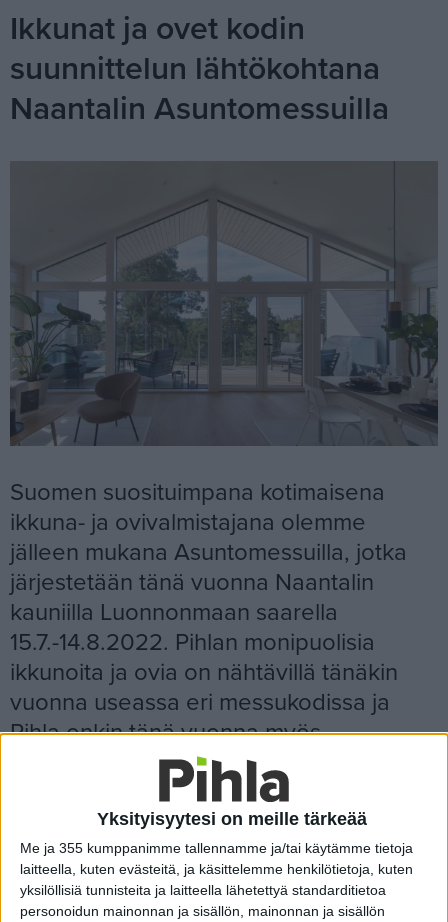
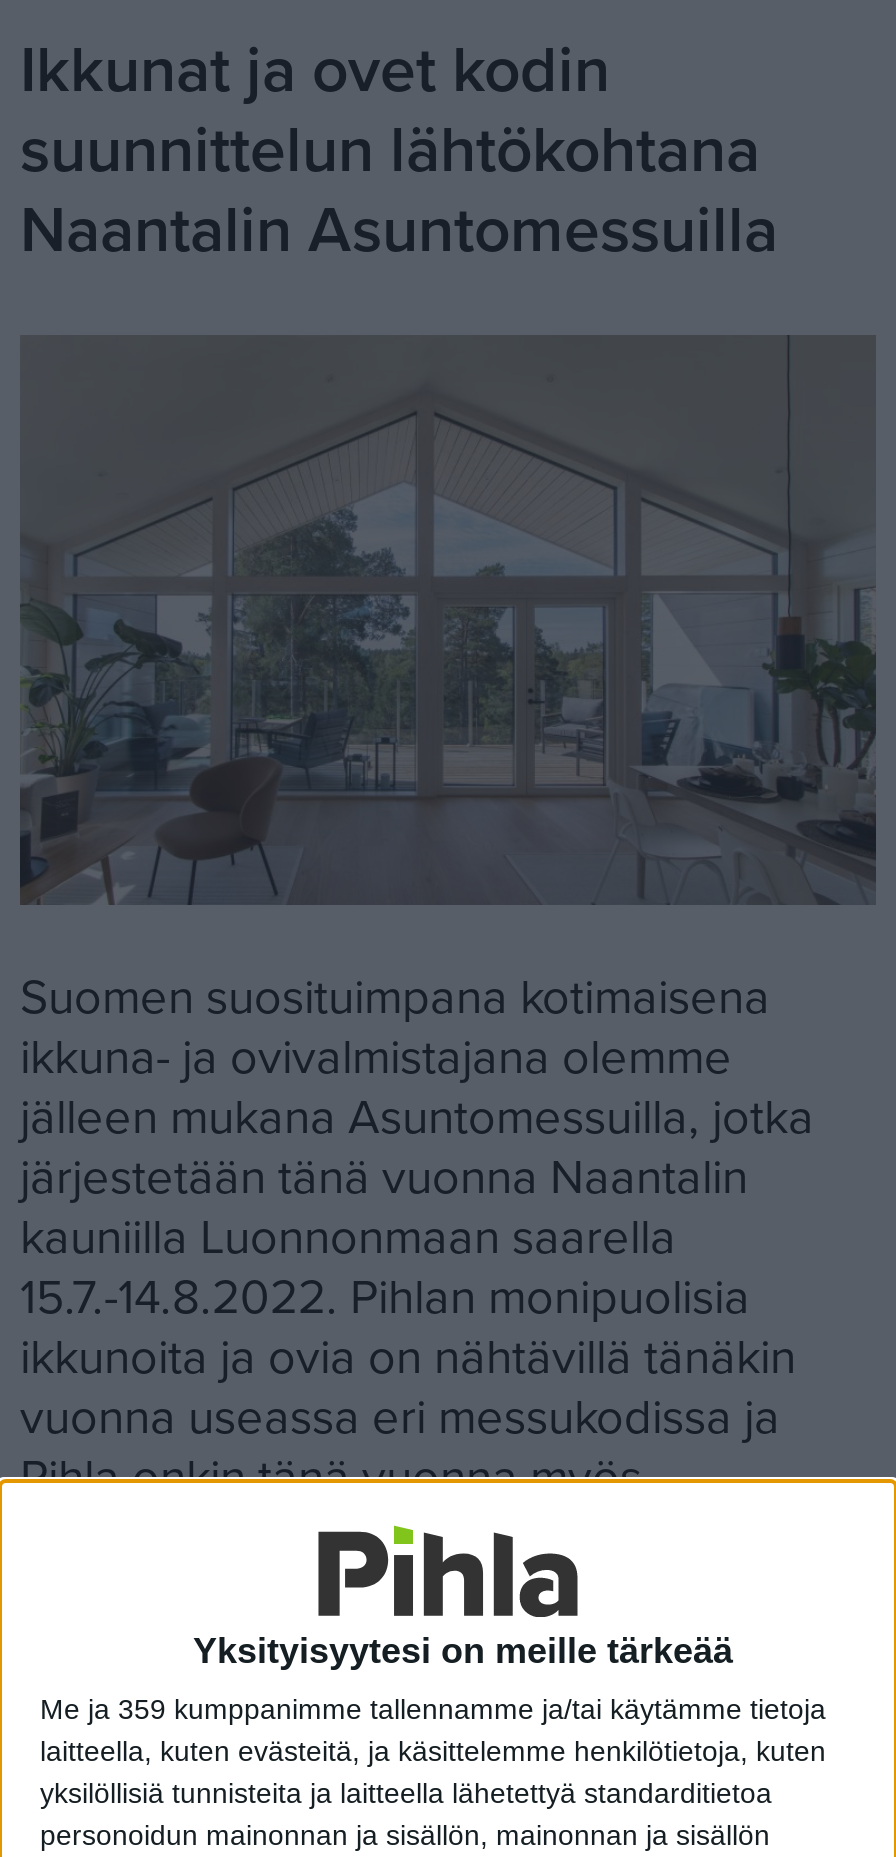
[20,840,413,856] Me ja 355 kumppanimme tallennamme ja/tai käytämme tietoja -> [40,1693,826,1725] Me ja 359 kumppanimme tallennamme ja/tai käytämme tietoja

